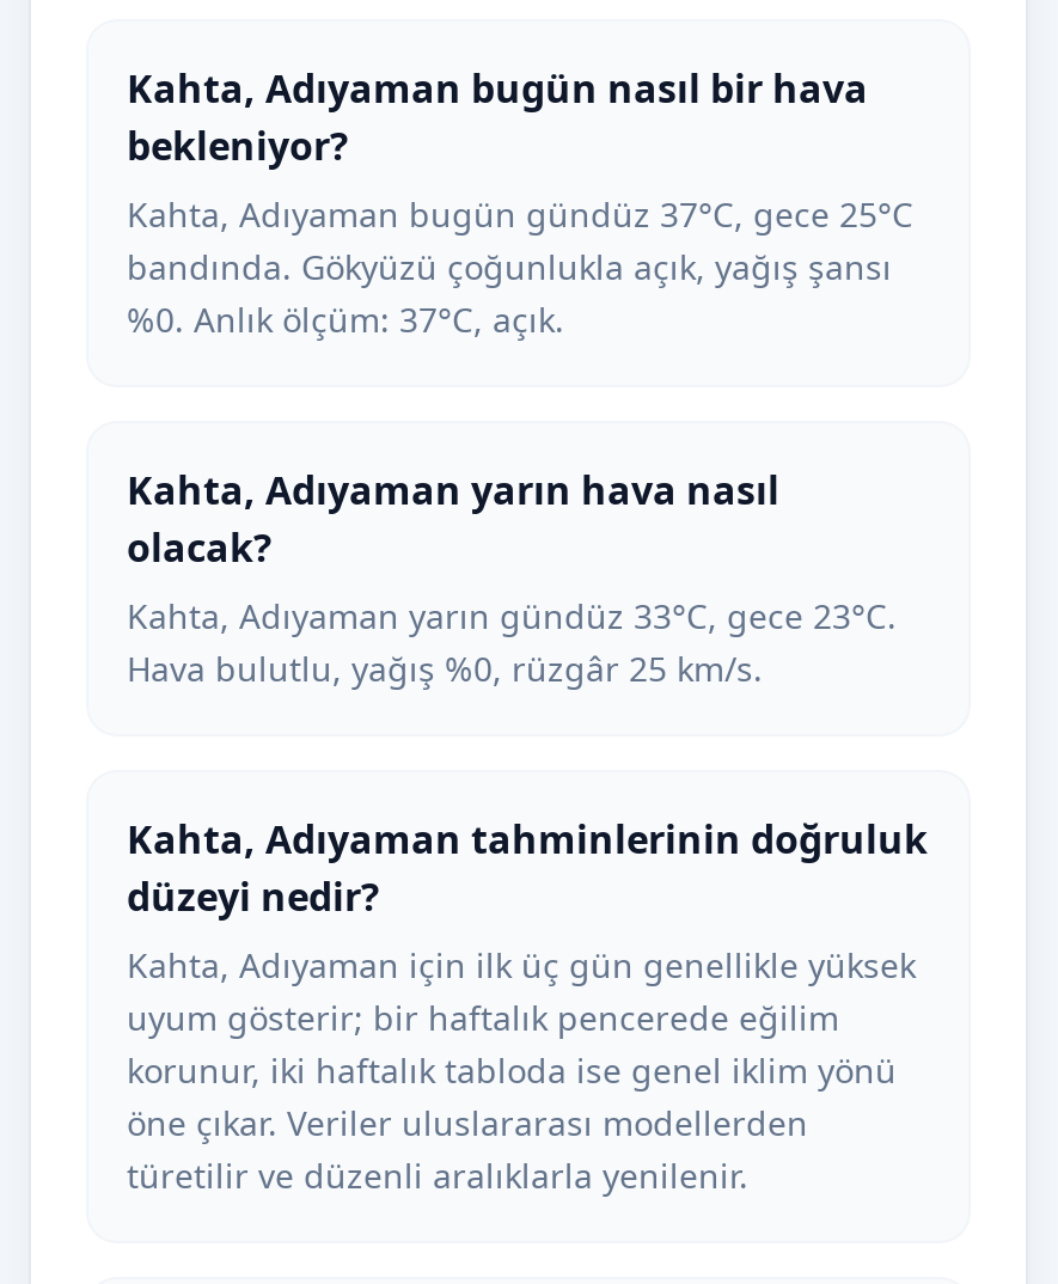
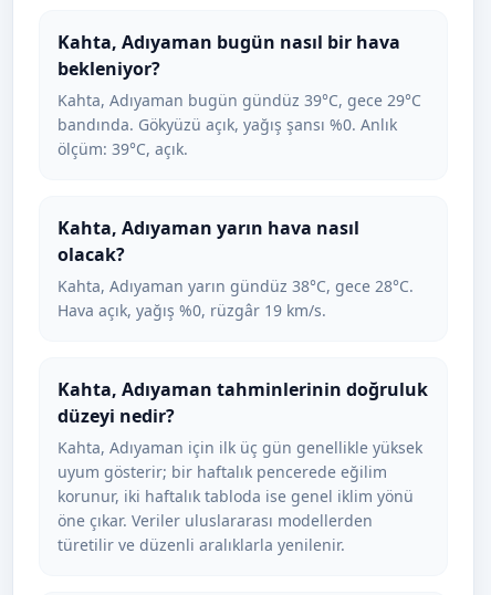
[127,191,913,342] Kahta, Adıyaman bugün gündüz 37°C, gece 25°C | bandında. Gökyüzü çoğunlukla açık, yağış şansı | %0. Anlık ölçüm: 37°C, açık. -> [58,90,421,159] Kahta, Adıyaman bugün gündüz 39°C, gece 29°C | bandında. Gökyüzü açık, yağış şansı %0. Anlık | ölçüm: 39°C, açık.
[127,593,897,638] Kahta, Adıyaman yarın gündüz 33°C, gece 23°C. -> [58,275,414,296] Kahta, Adıyaman yarın gündüz 38°C, gece 28°C.
[127,646,763,691] Hava bulutlu, yağış %0, rüzgâr 25 km/s. -> [58,300,326,321] Hava açık, yağış %0, rüzgâr 19 km/s.

